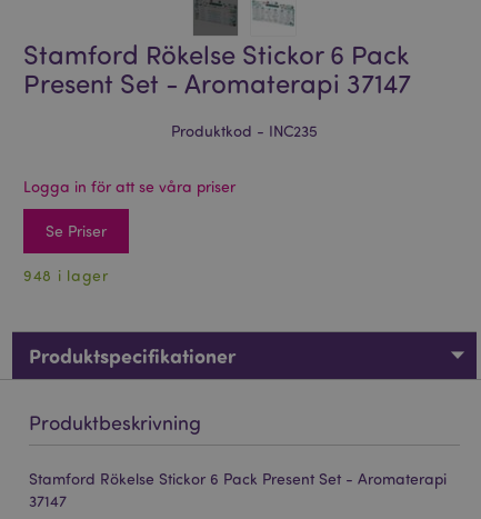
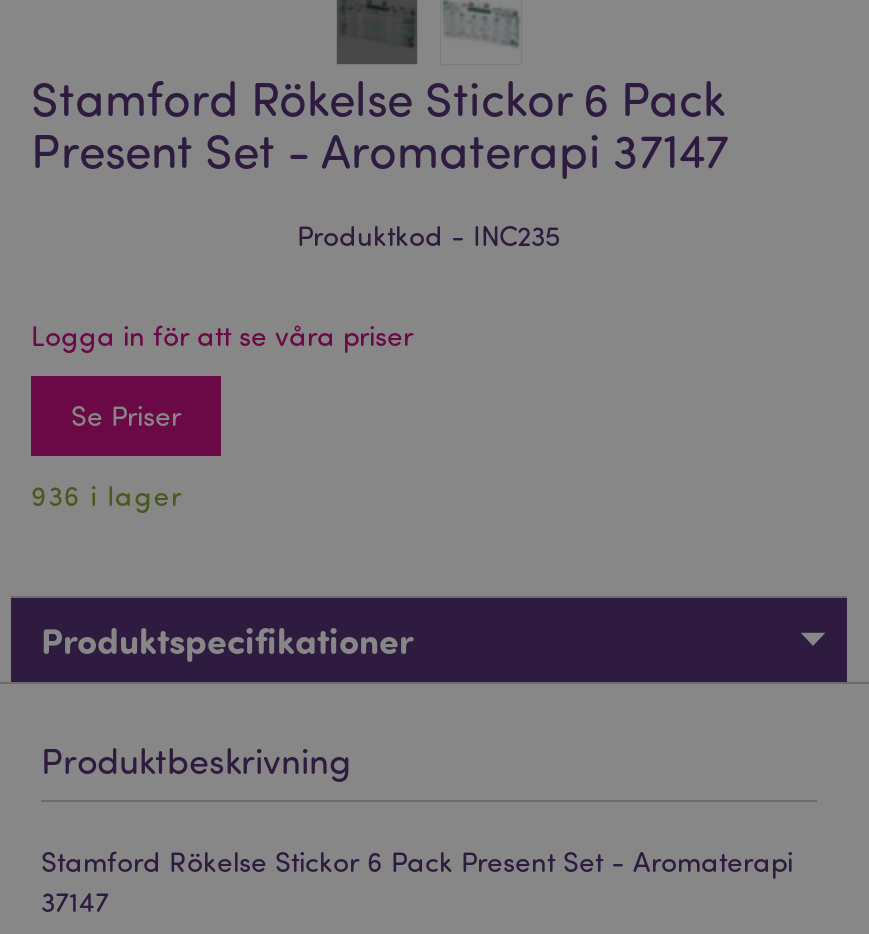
[23,266,109,285] 948 i lager -> [31,478,182,512] 936 i lager

